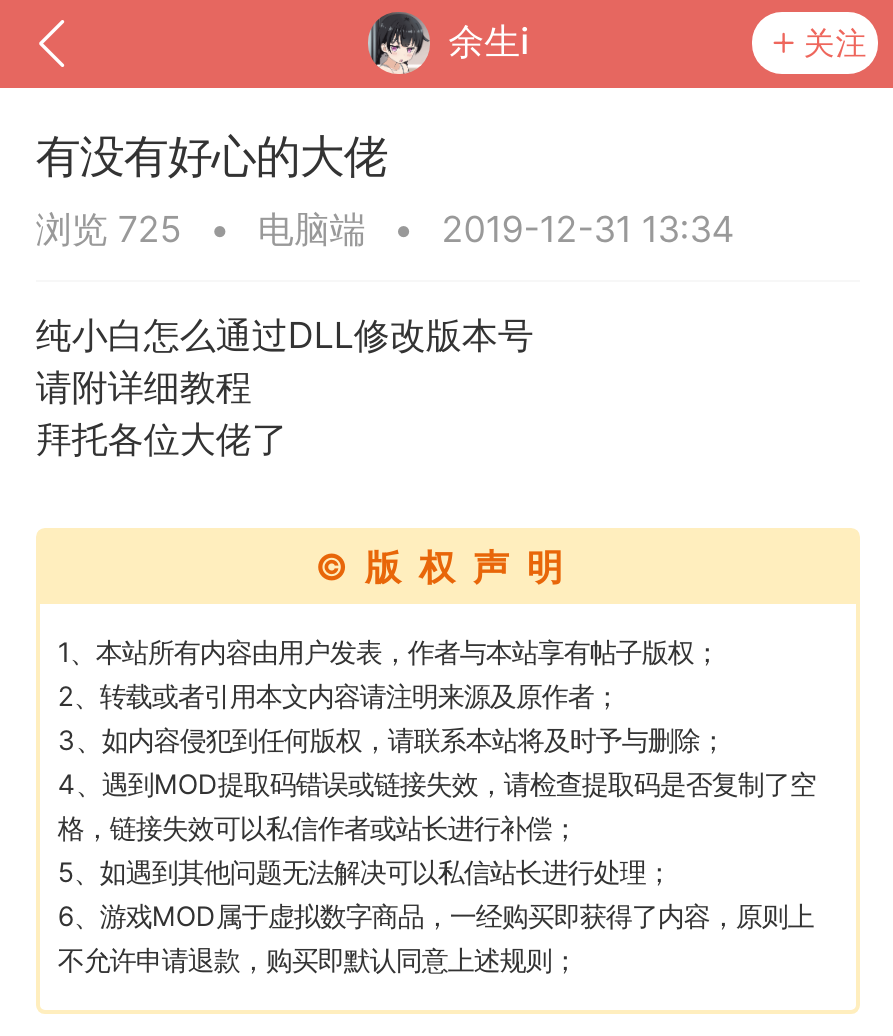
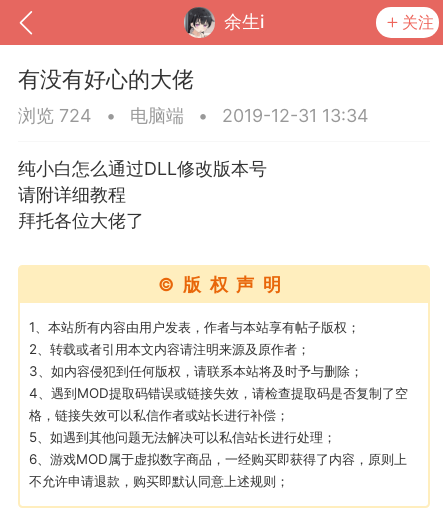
[36,207,182,249] 浏览 725 -> [18,105,92,126] 浏览 724

